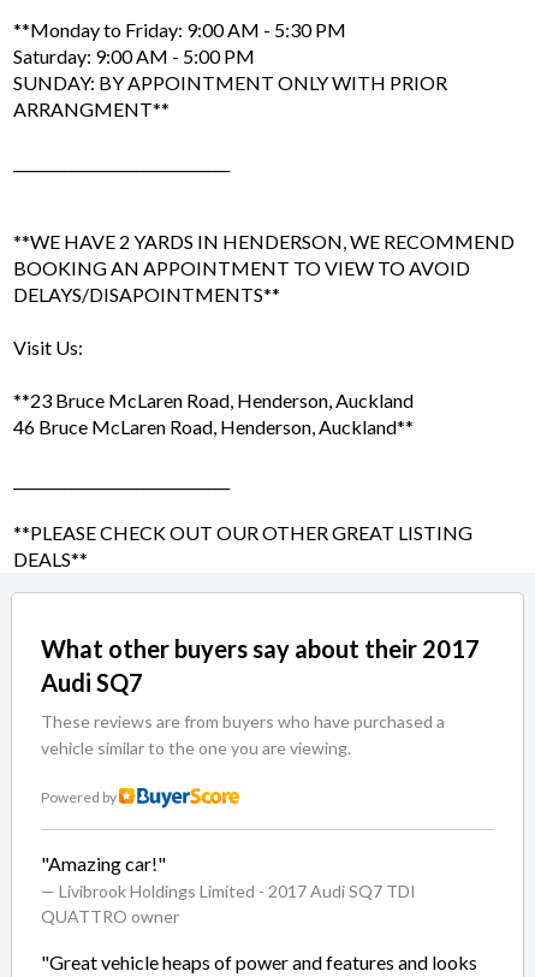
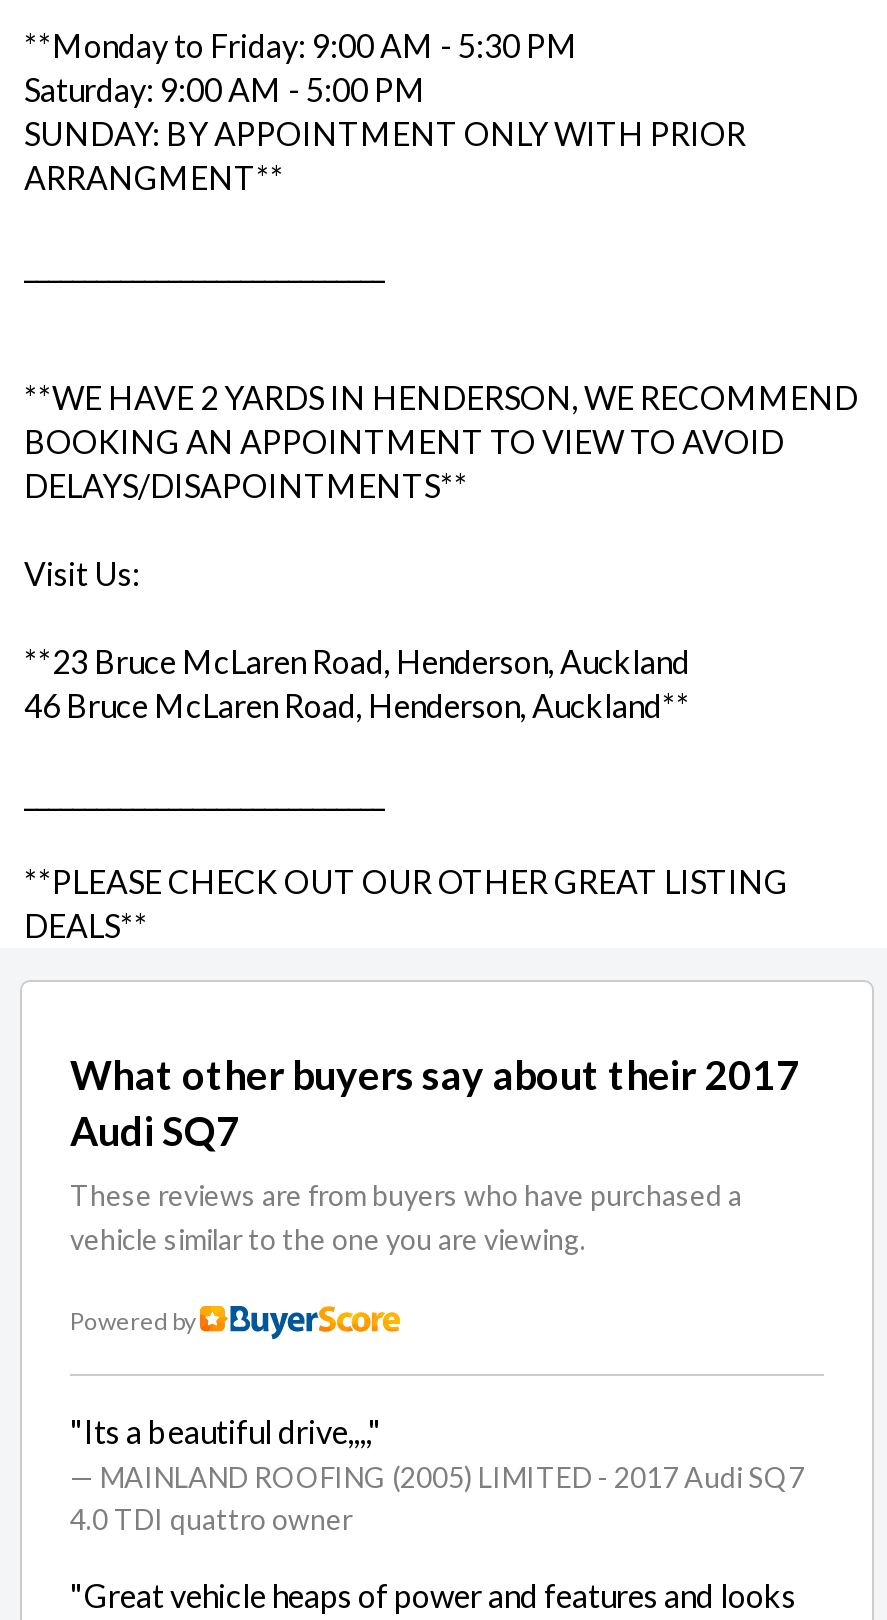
[41,851,416,926] "Amazing car!" | — Livibrook Holdings Limited - 2017 Audi SQ7 TDI | QUATTRO owner -> [70,1411,804,1535] "Its a beautiful drive,,,," | — MAINLAND ROOFING (2005) LIMITED - 2017 Audi SQ7 | 4.0 TDI quattro owner

